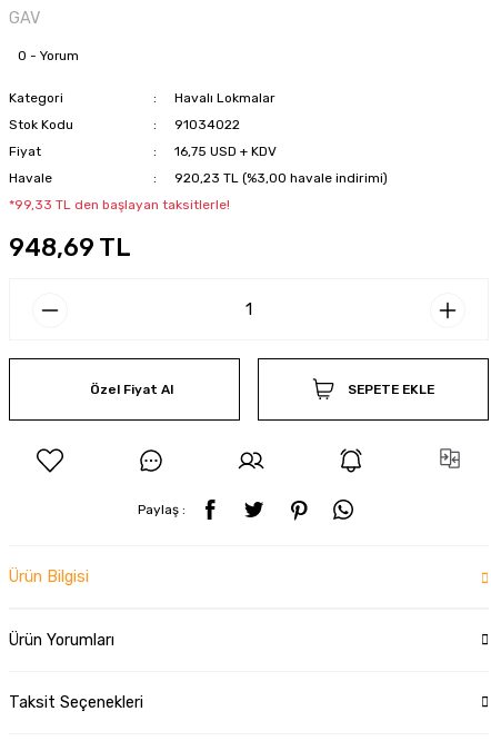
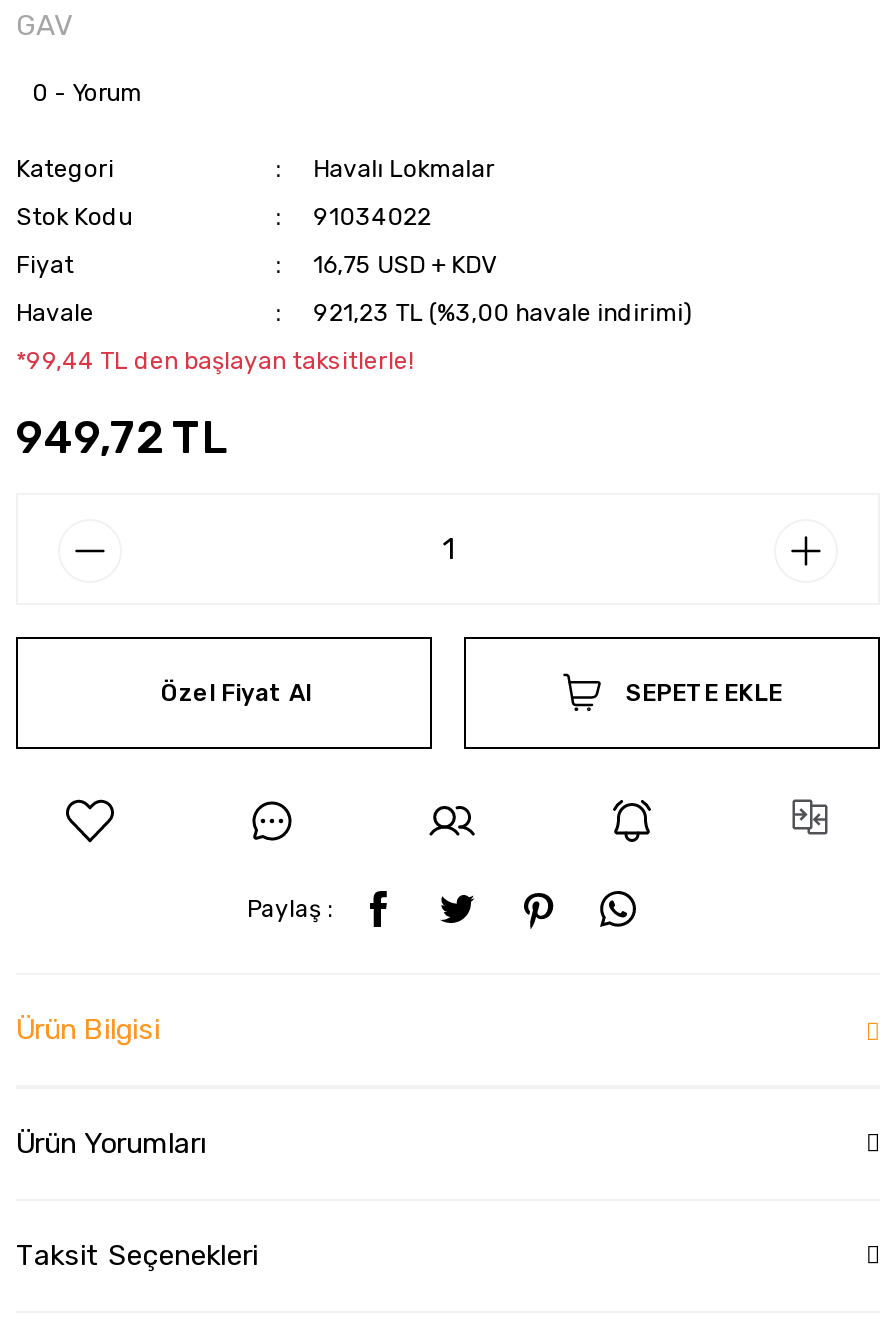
[174,170,387,186] 920,23 TL (%3,00 havale indirimi) -> [313,299,691,327] 921,23 TL (%3,00 havale indirimi)
[9,197,230,213] *99,33 TL den başlayan taksitlerle! -> [16,347,414,375] *99,44 TL den başlayan taksitlerle!
[9,233,131,263] 948,69 TL -> [16,411,230,465] 949,72 TL

